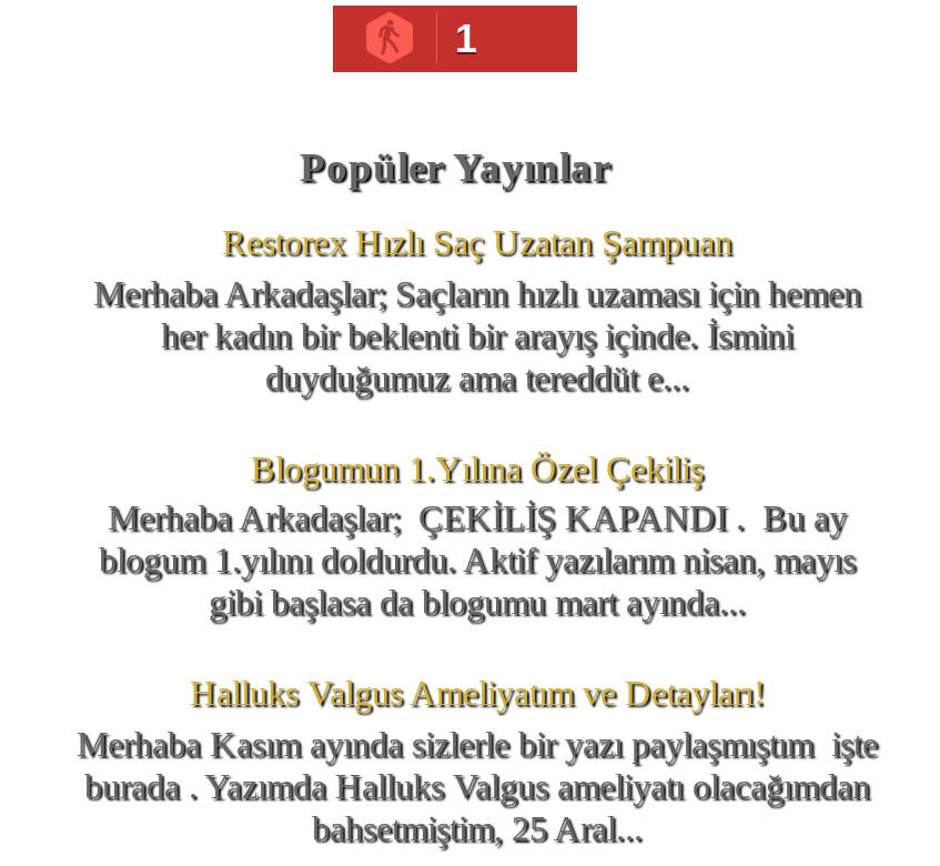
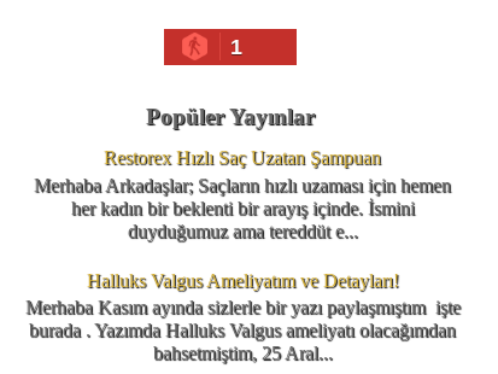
[99,449,856,621] Blogumun 1.Yılına Özel Çekiliş | Merhaba Arkadaşlar; ÇEKİLİŞ KAPANDI . Bu ay | blogum 1.yılını doldurdu. Aktif yazılarım nisan, mayıs | gibi başlasa da blogumu mart ayında... -> none

